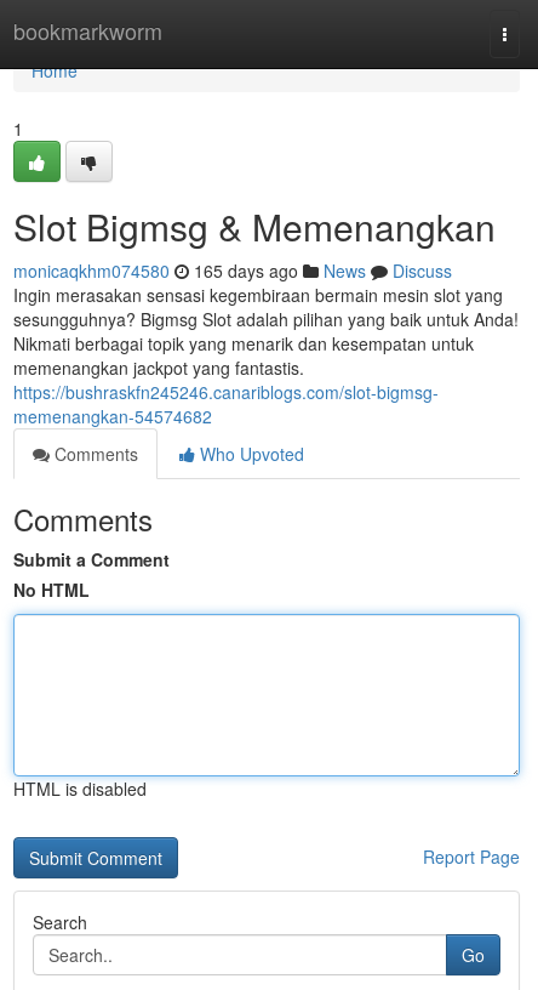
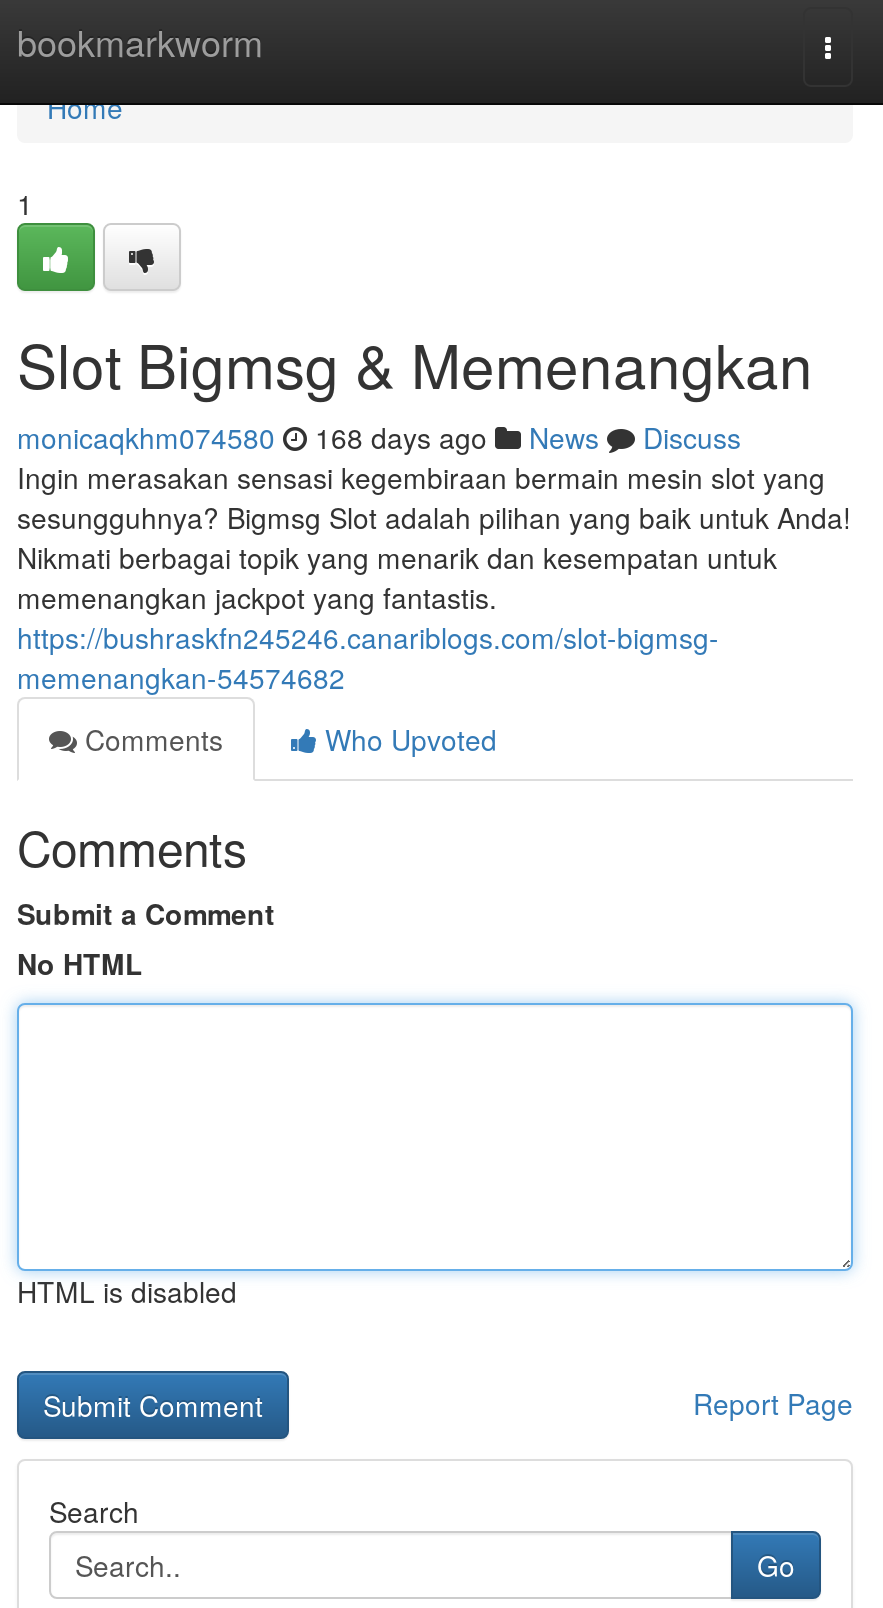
[13,258,452,283] monicaqkhm074580 165 days ago News Discuss -> [17,417,741,457] monicaqkhm074580 168 days ago News Discuss

